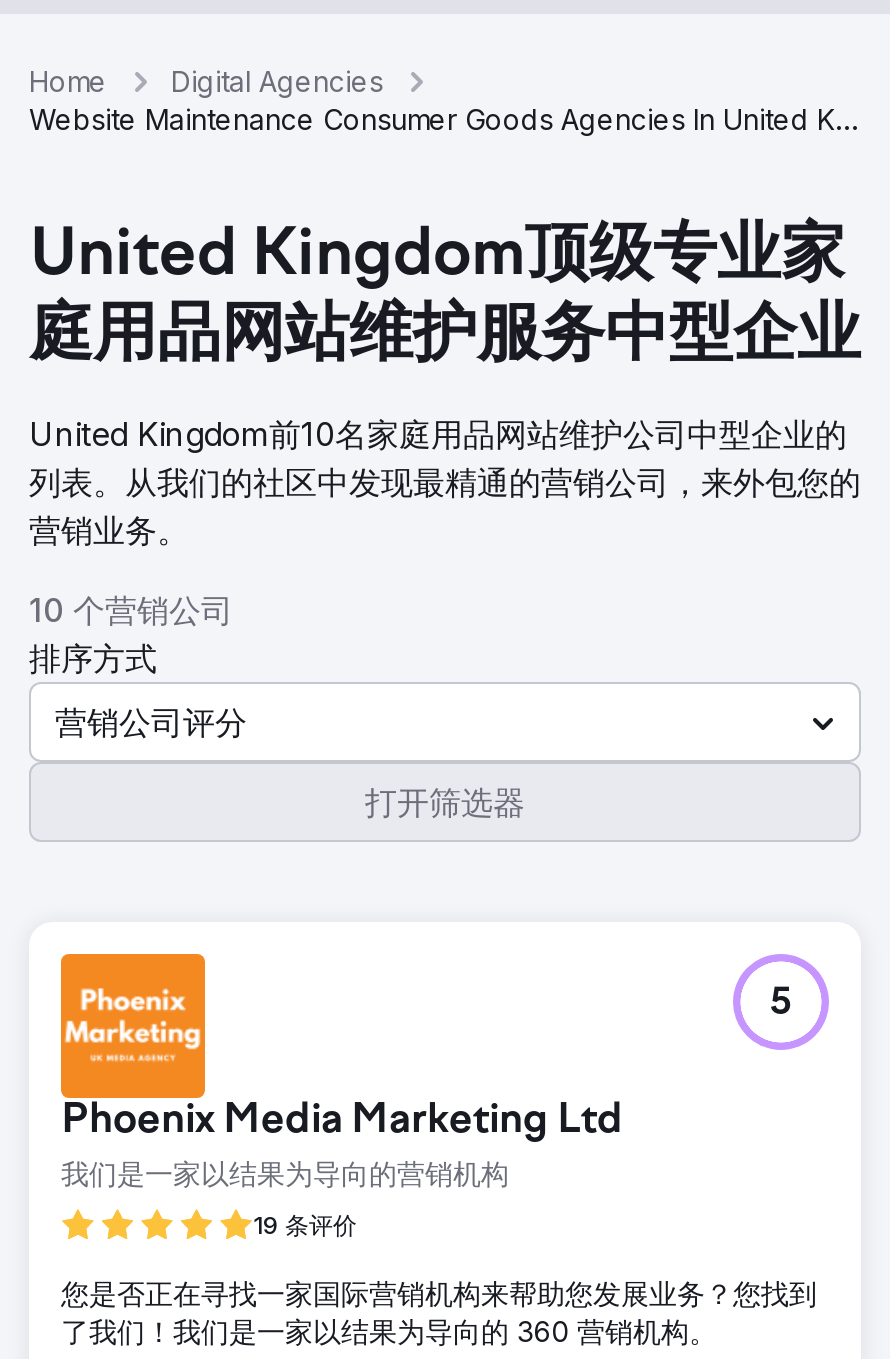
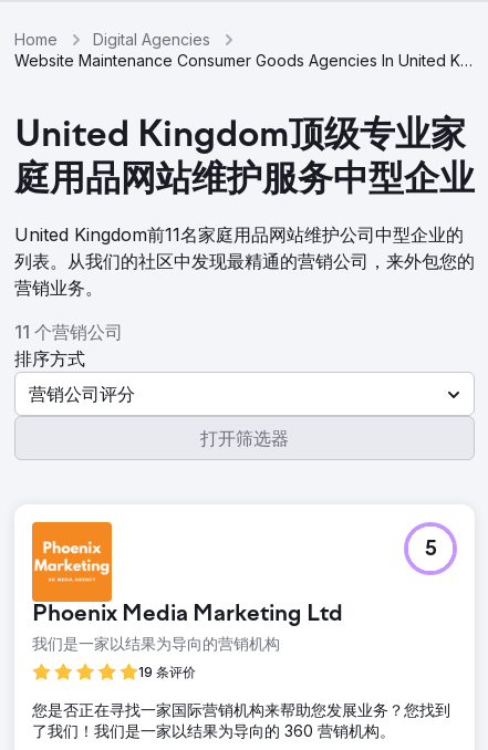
[29,414,847,454] United Kingdom前10名家庭用品网站维护公司中型企业的 -> [14,223,464,246] United Kingdom前11名家庭用品网站维护公司中型企业的
[29,590,233,630] 10 个营销公司 -> [14,321,123,343] 11 个营销公司

